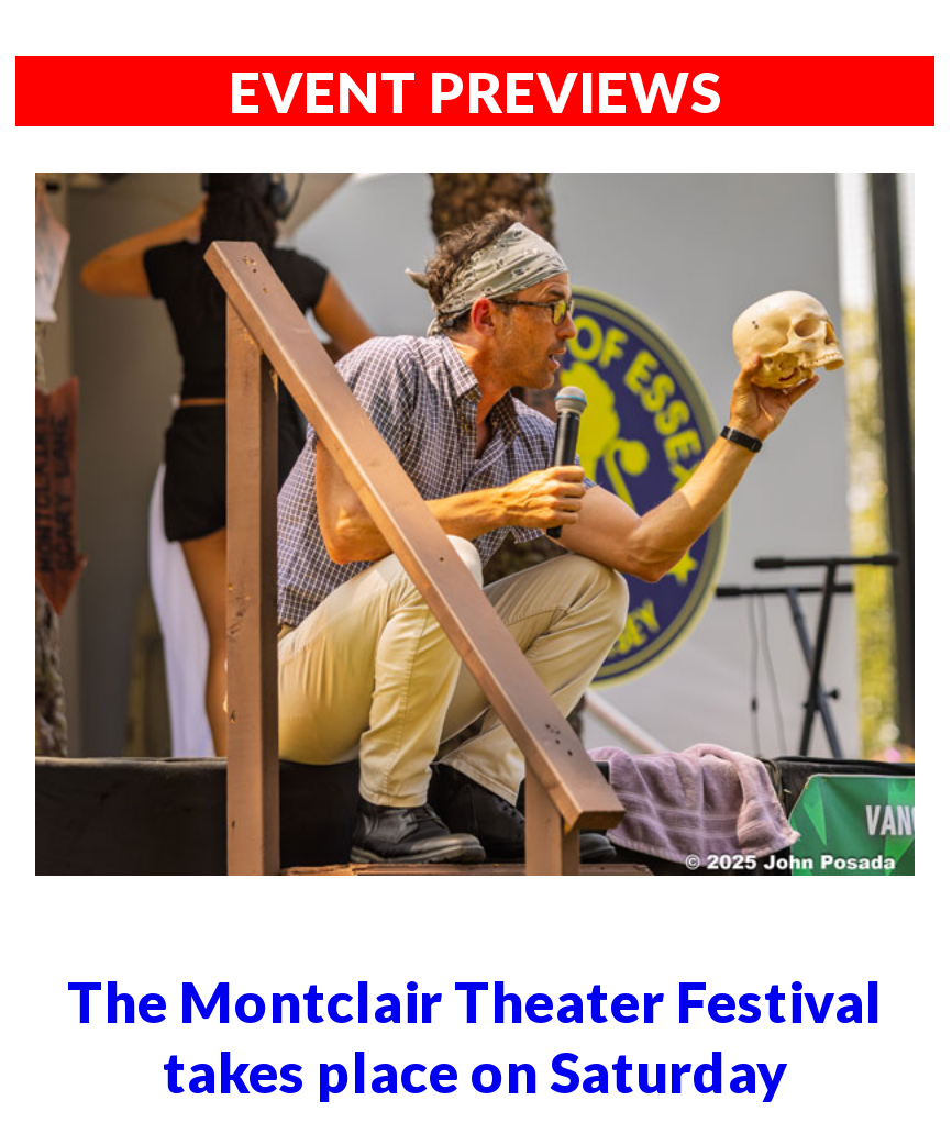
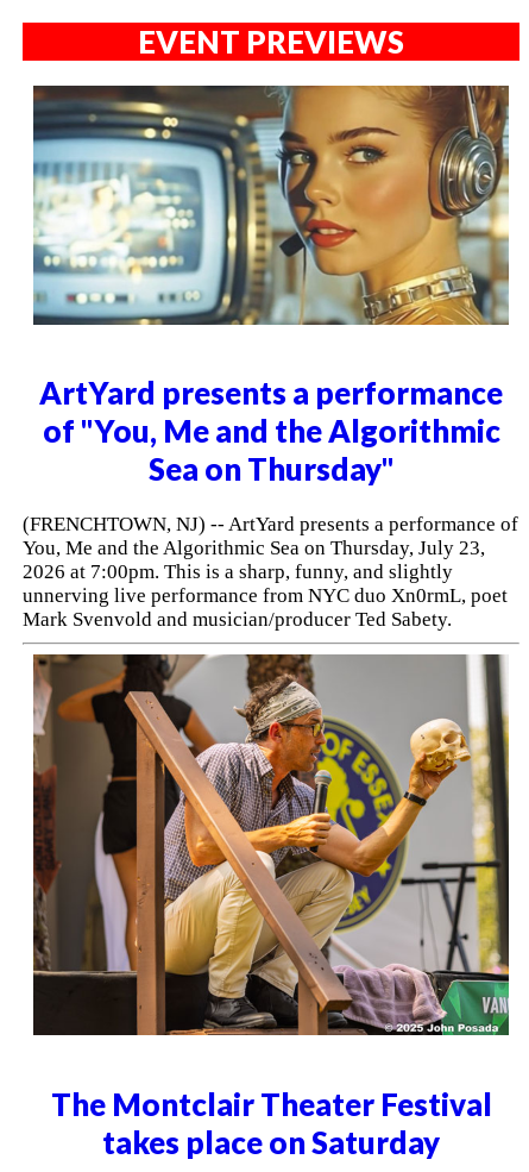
none -> [23,375,518,631] ArtYard presents a performance | of "You, Me and the Algorithmic | Sea on Thursday" | (FRENCHTOWN, NJ) -- ArtYard presents a performance of | You, Me and the Algorithmic Sea on Thursday, July 23, | 2026 at 7:00pm. This is a sharp, funny, and slightly | unnerving live performance from NYC duo Xn0rmL, poet | Mark Svenvold and musician/producer Ted Sabety.
none -> [32,84,510,326] [image]

